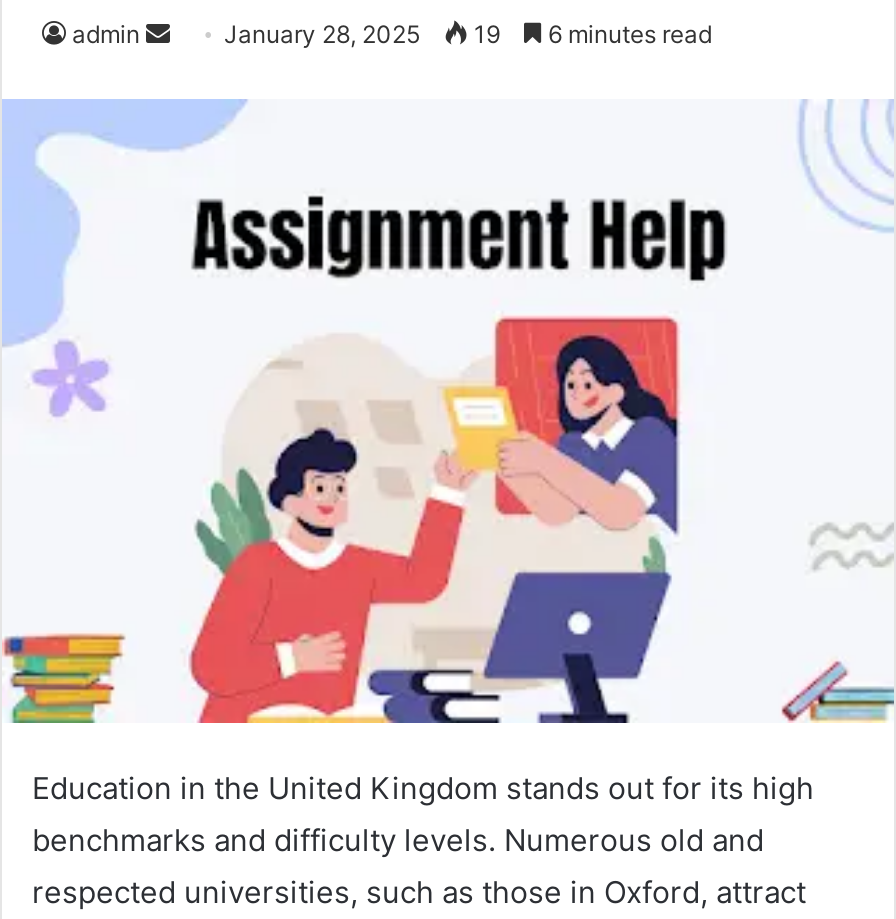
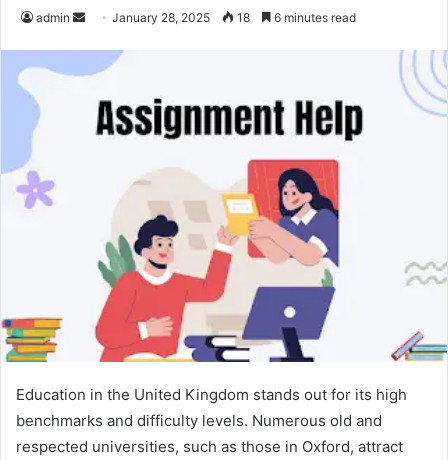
[468,18,500,48] 19 -> [234,10,250,25] 18

